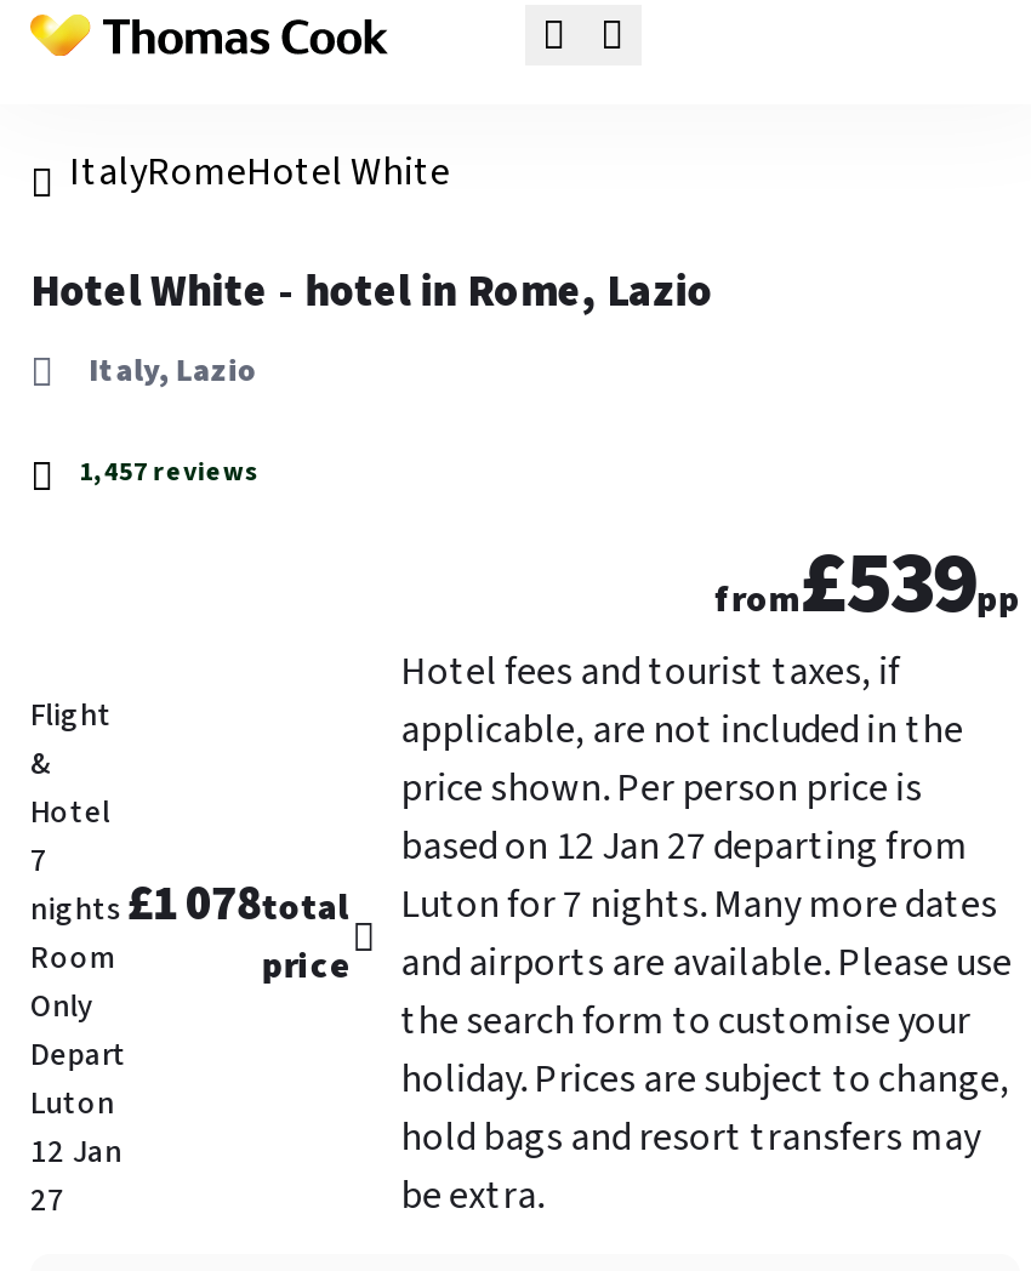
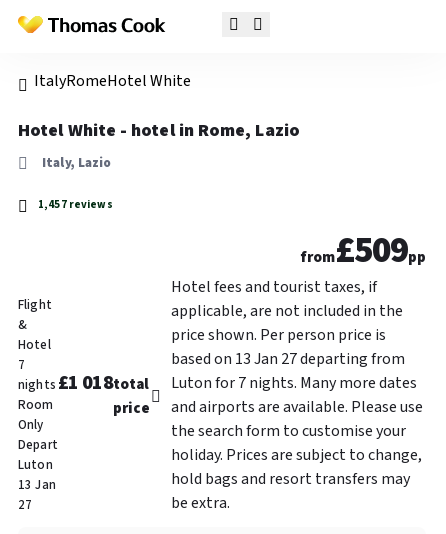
[714,522,1020,645] from£539pp -> [300,225,426,276] from£509pp
[401,820,968,873] based on 12 Jan 27 departing from -> [171,348,405,370] based on 13 Jan 27 departing from
[30,871,997,939] nights £1 078total Luton for 7 nights. Many more dates -> [18,369,417,397] nights £1 018total Luton for 7 nights. Many more dates
[30,1131,122,1174] 12 Jan -> [18,476,56,494] 13 Jan

